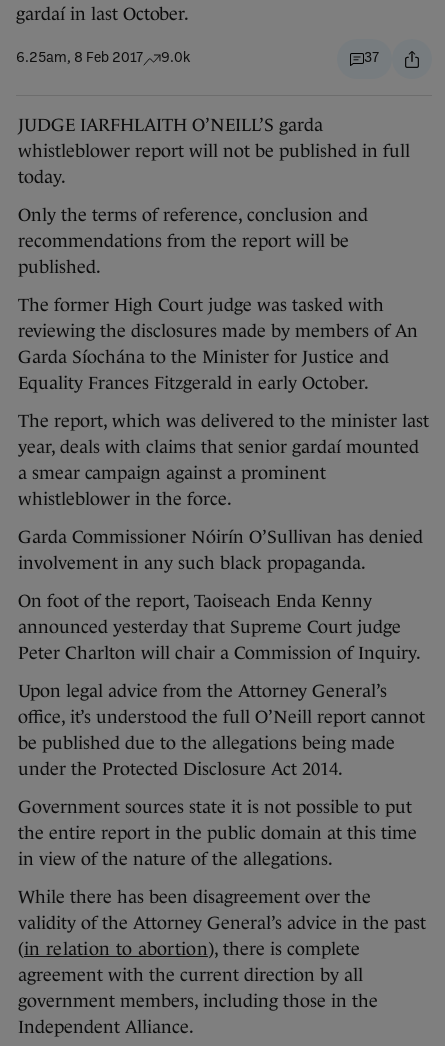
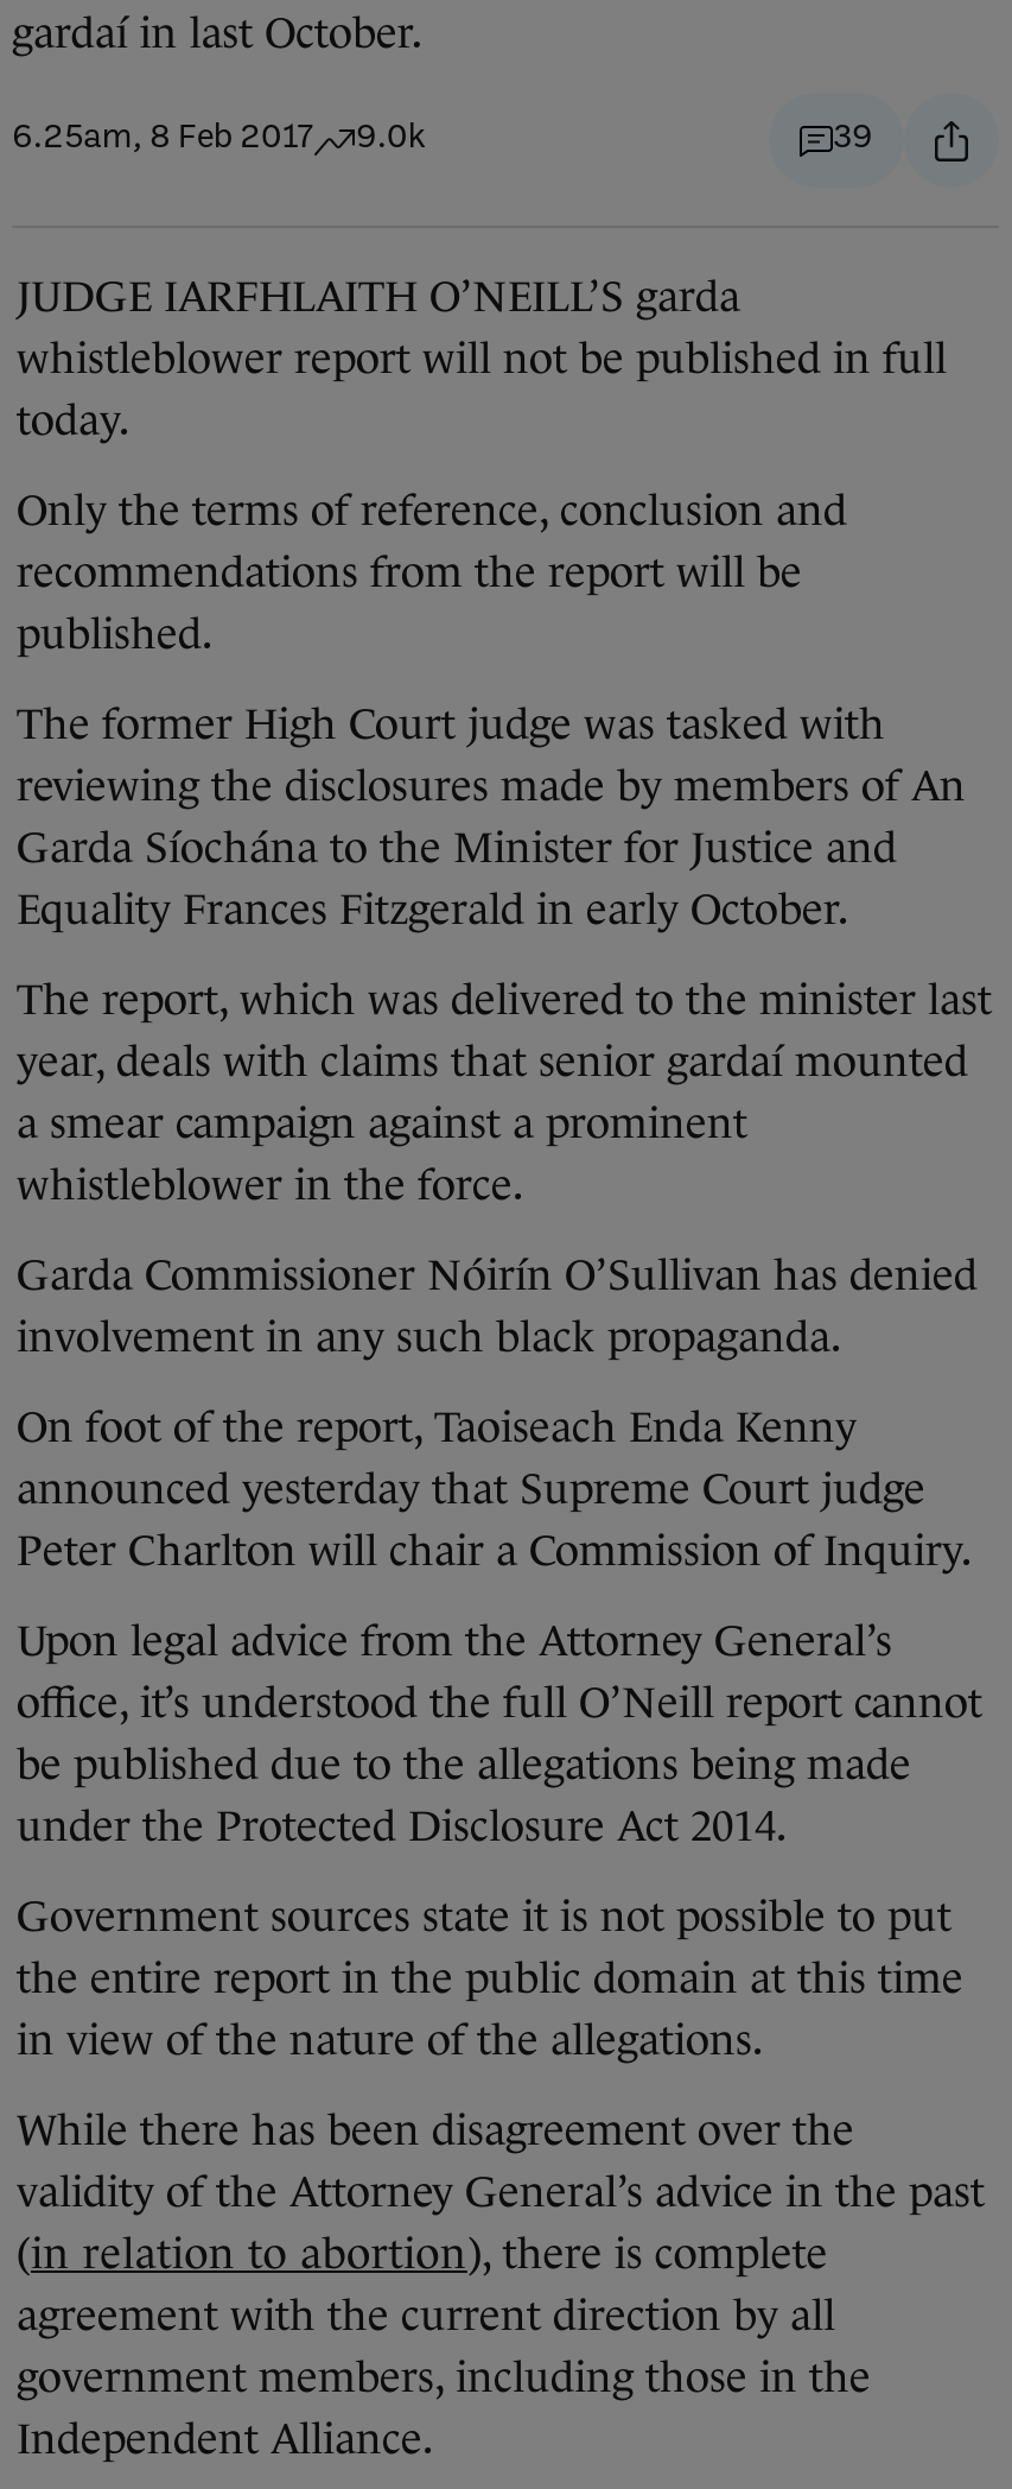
[364,51,379,66] 37 -> [833,122,873,158] 39

